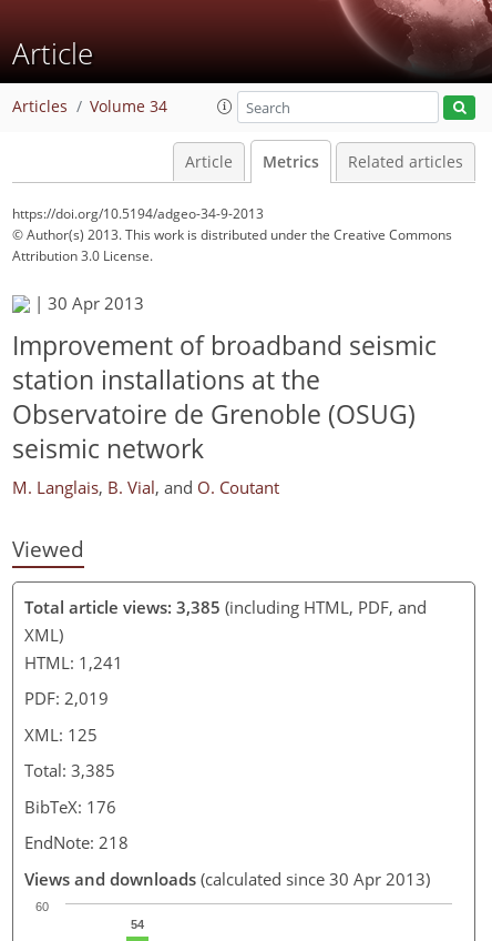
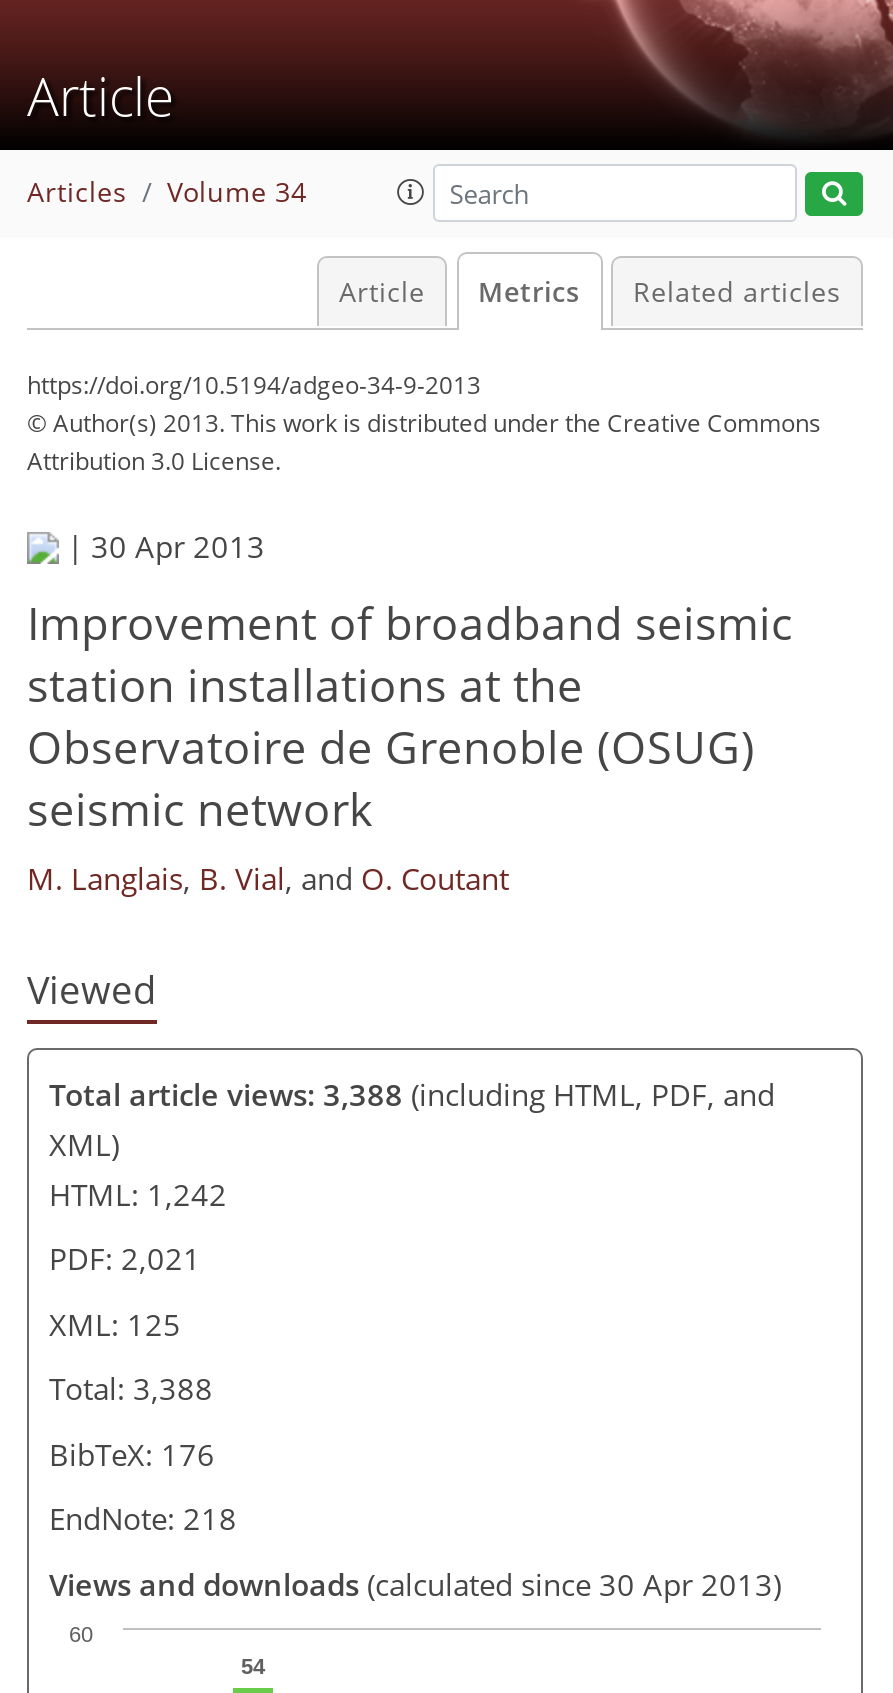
[24,595,427,618] Total article views: 3,385 (including HTML, PDF, and -> [49,1073,775,1113] Total article views: 3,388 (including HTML, PDF, and
[24,651,123,673] HTML: 1,241 -> [49,1173,227,1213] HTML: 1,242
[24,687,109,709] PDF: 2,019 -> [49,1238,201,1278] PDF: 2,021
[24,759,115,781] Total: 3,385 -> [49,1368,213,1408] Total: 3,388

